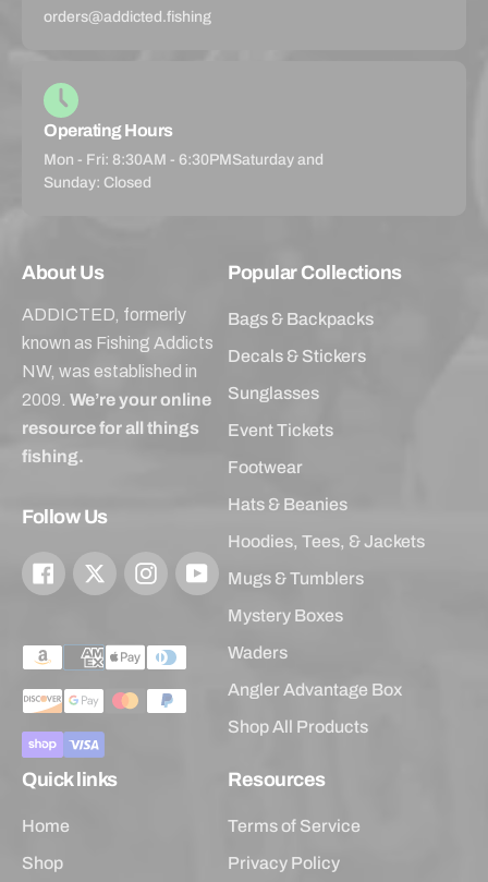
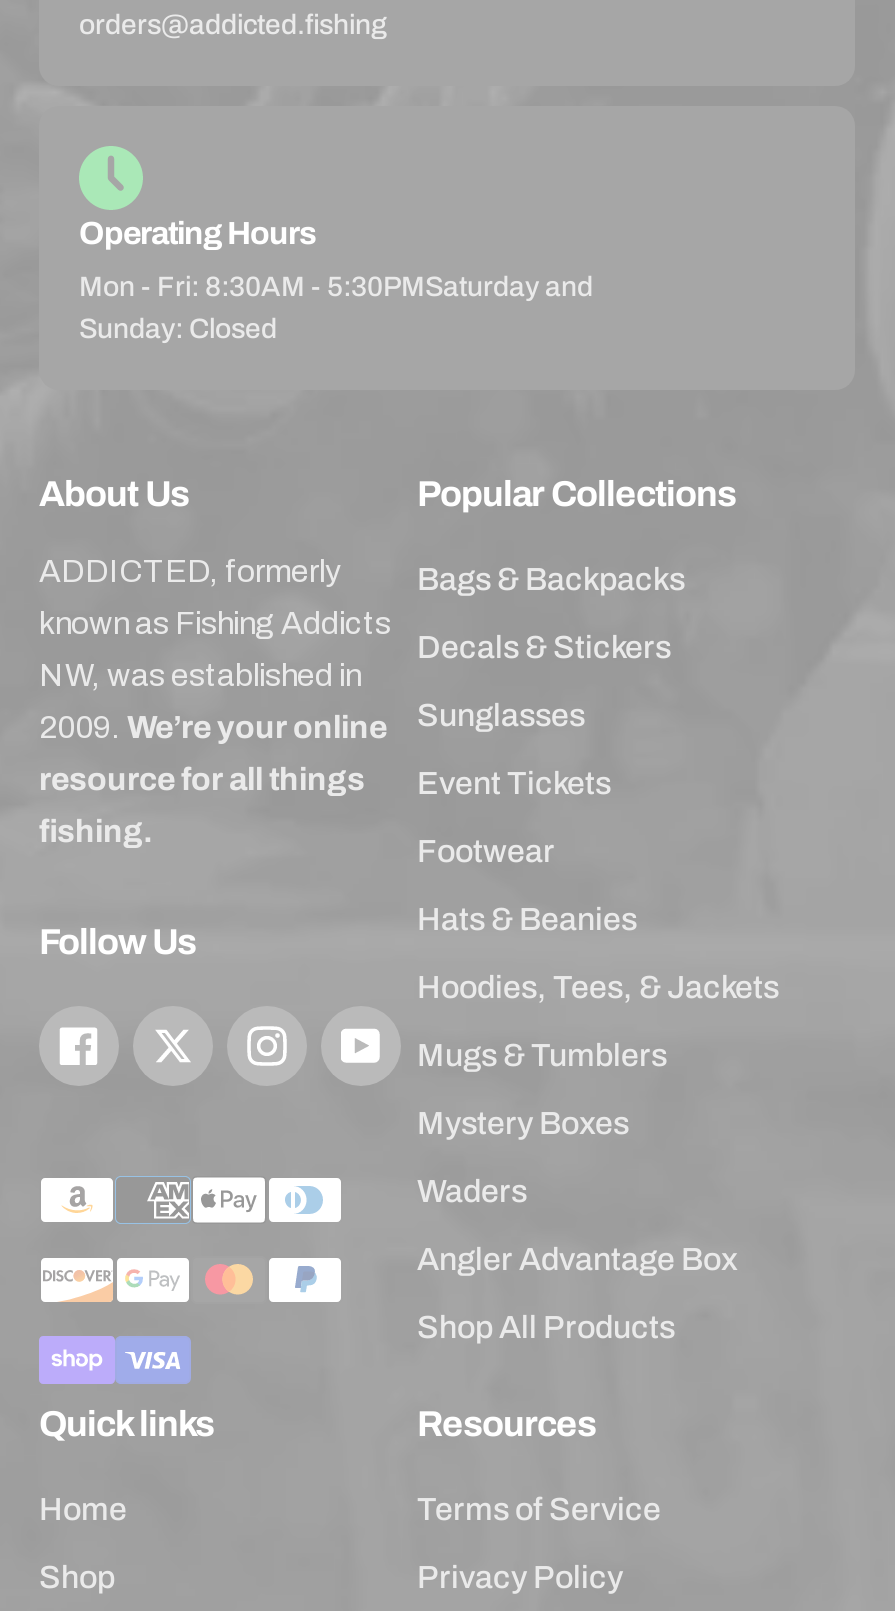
[44,151,324,167] Mon - Fri: 8:30AM - 6:30PMSaturday and -> [79,271,593,301] Mon - Fri: 8:30AM - 5:30PMSaturday and

